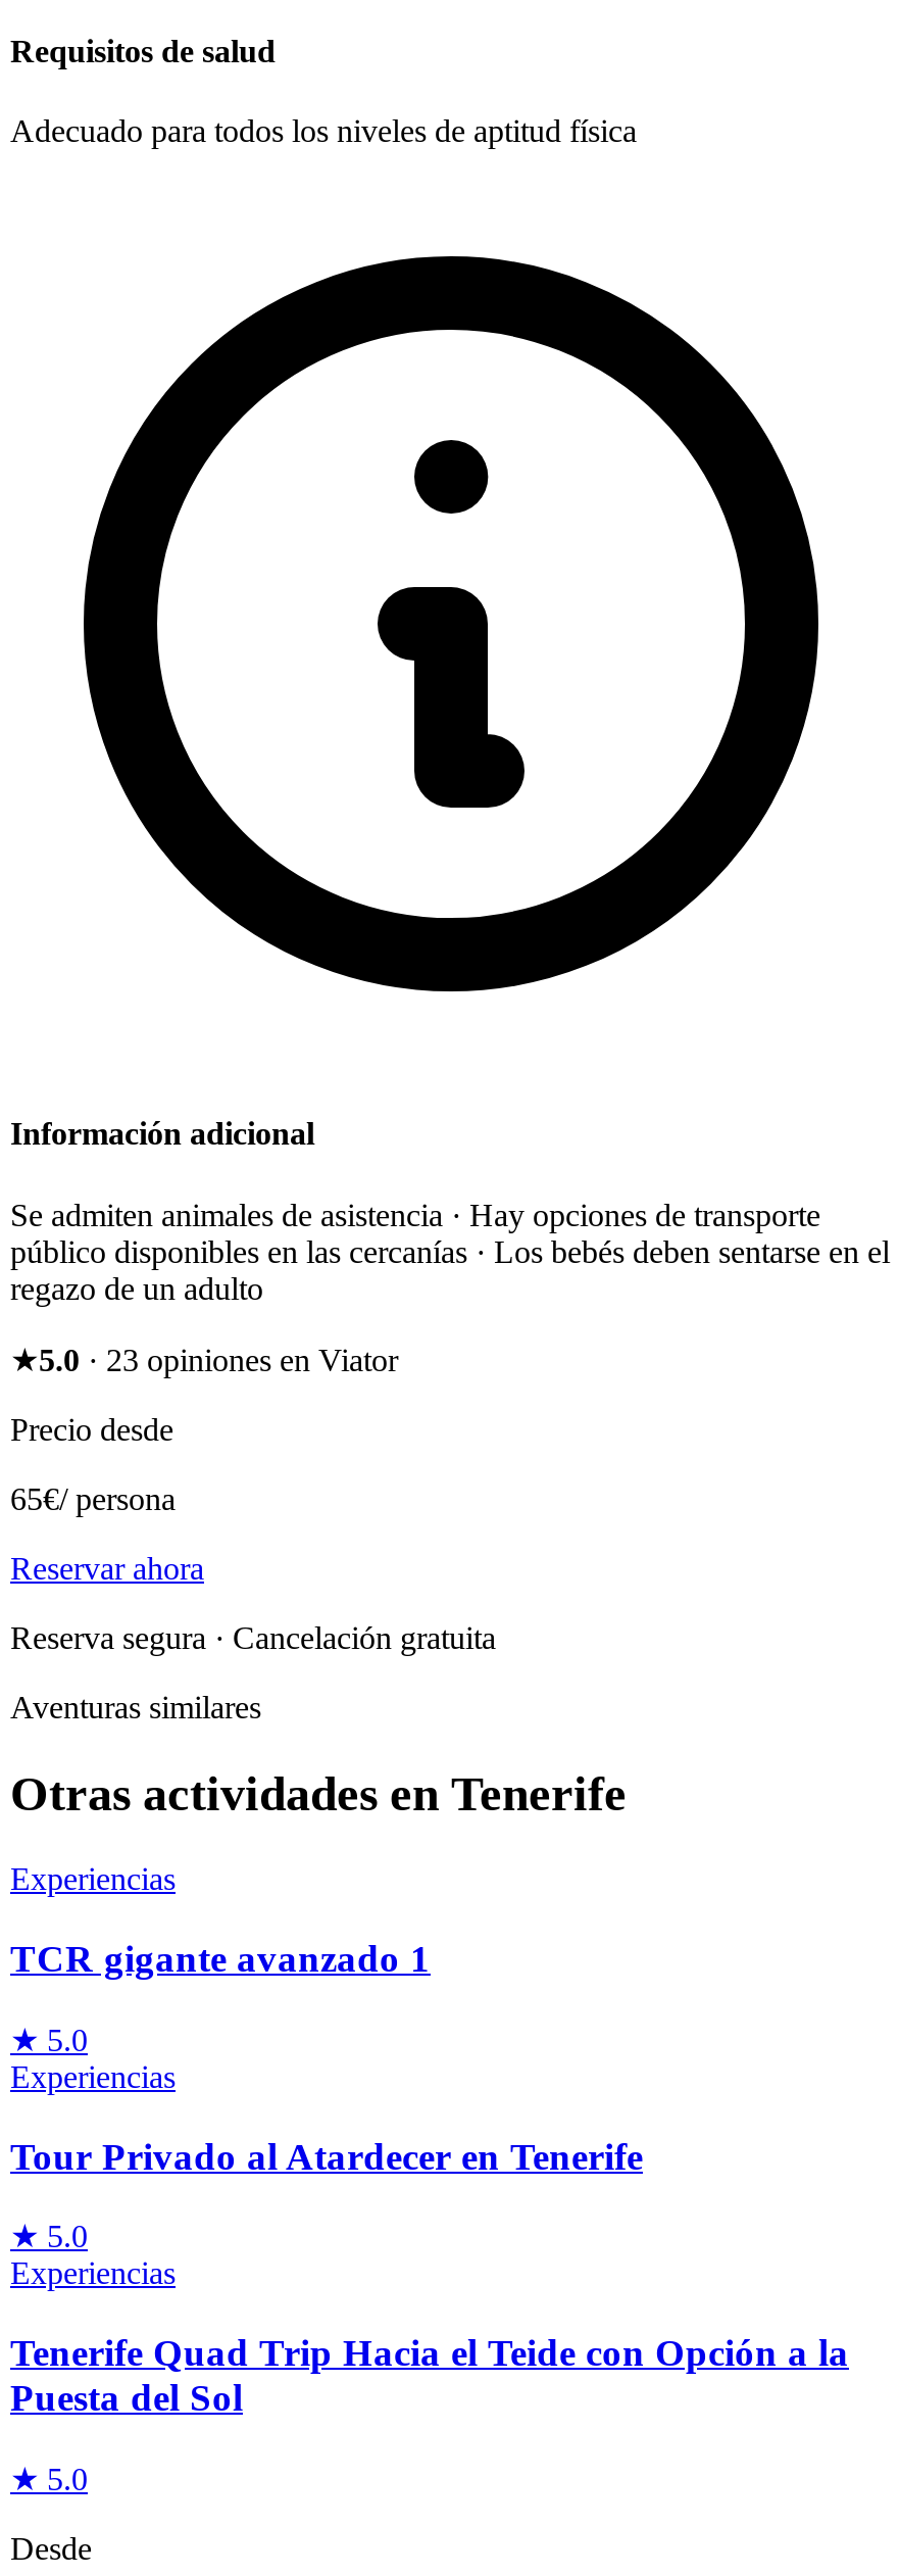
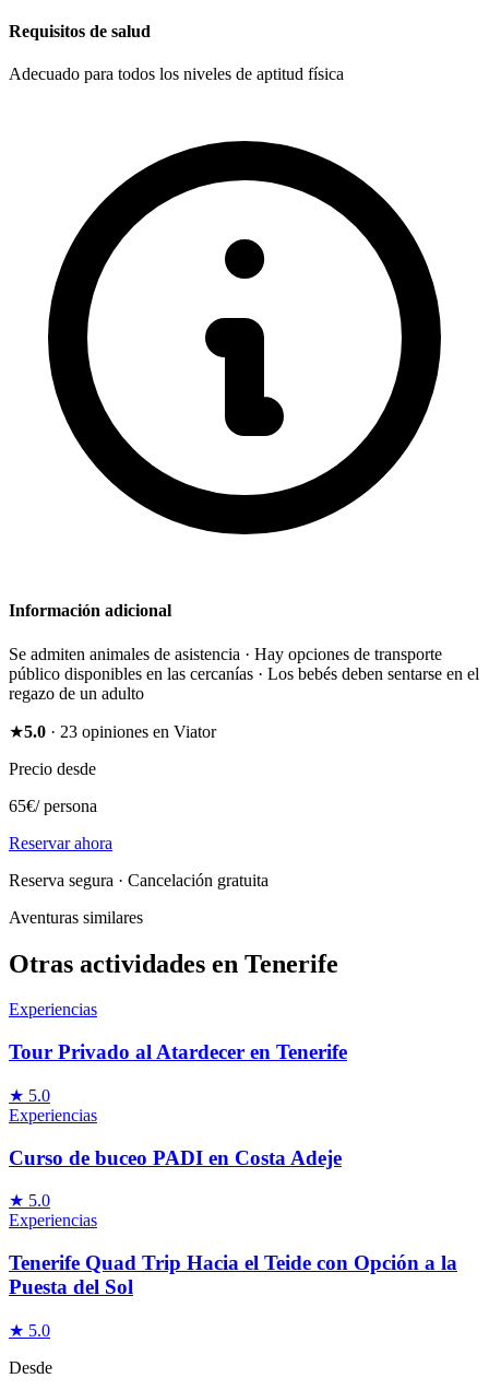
[10,1937,431,1980] TCR gigante avanzado 1 -> none
none -> [9,1146,342,1169] Curso de buceo PADI en Costa Adeje
moved [10,2134,643,2177] -> [9,1040,347,1063]: Tour Privado al Atardecer en Tenerife

